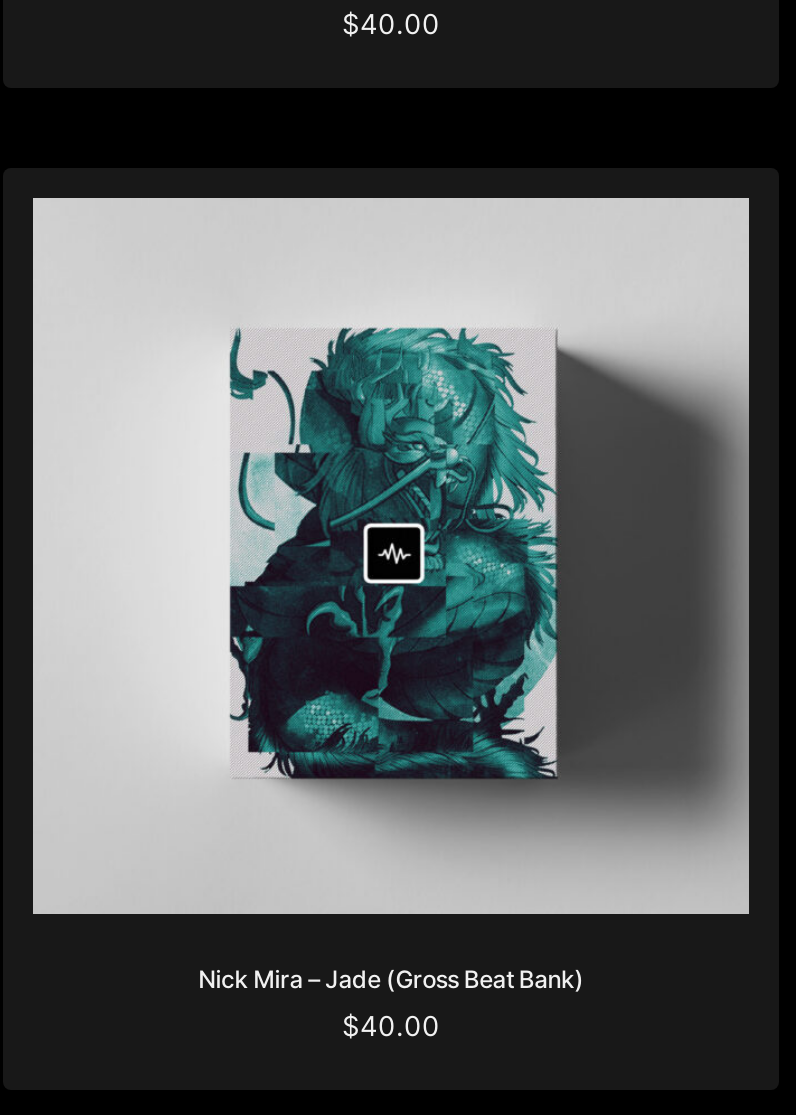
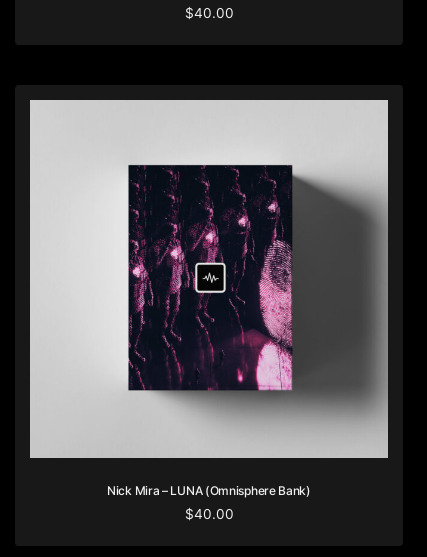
[229,326,559,780] [image] -> [127,164,293,391] [image]
[198,964,584,994] Nick Mira – Jade (Gross Beat Bank) -> [107,483,311,498] Nick Mira – LUNA (Omnisphere Bank)

